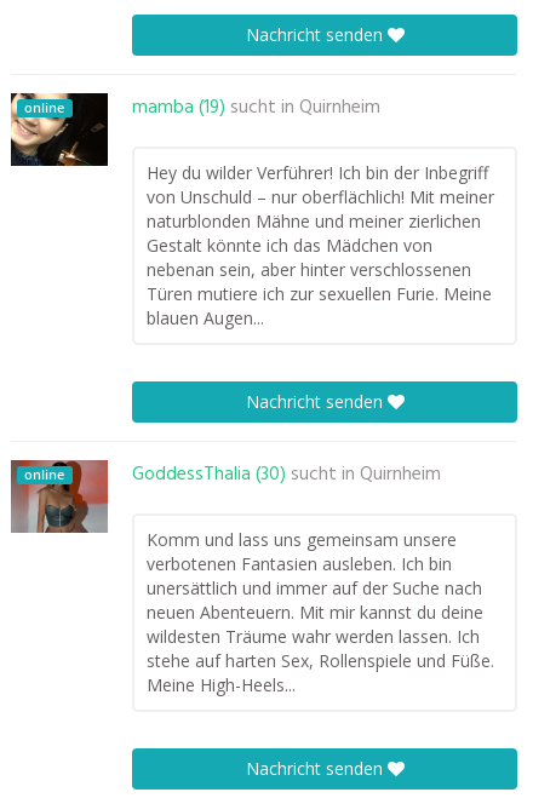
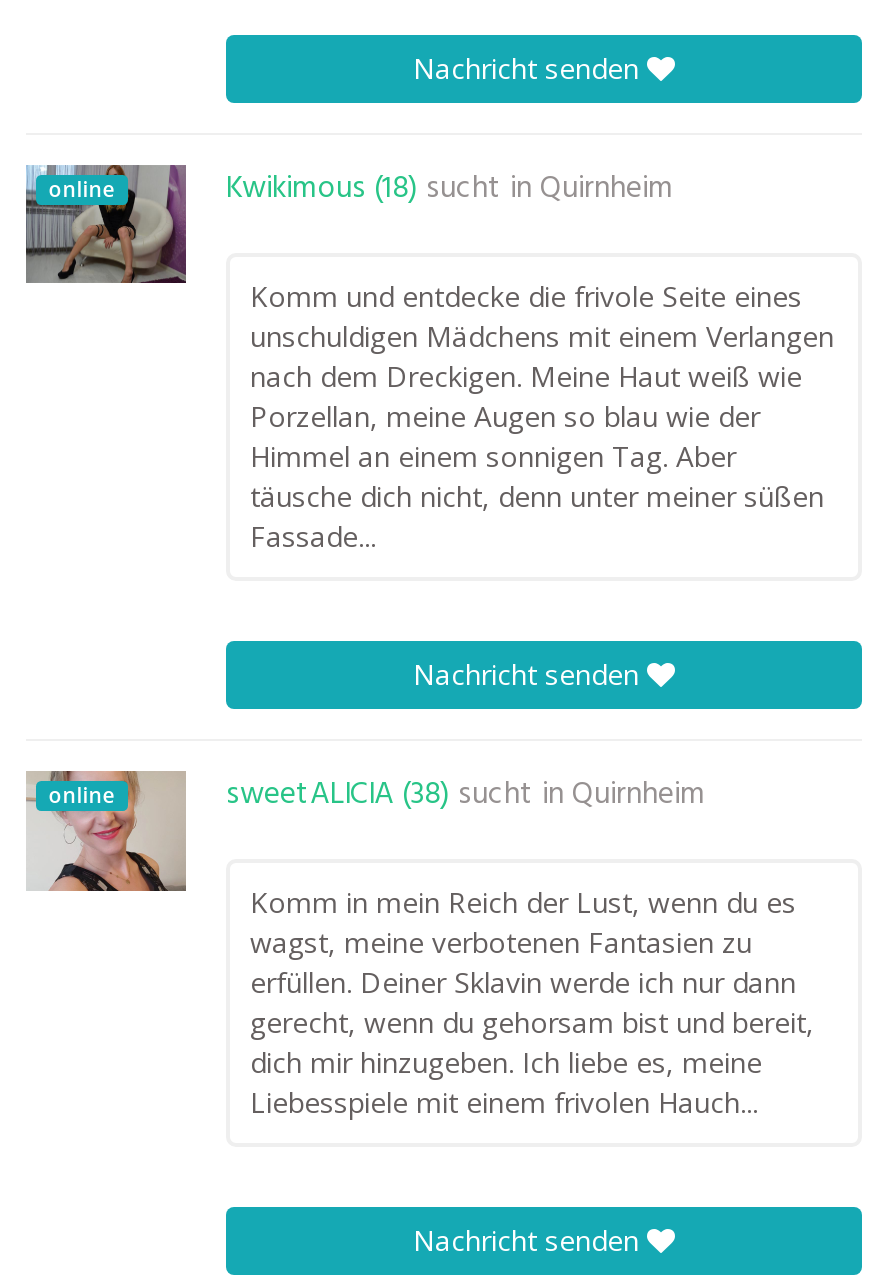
[10,92,380,167] [image] | mamba (19) sucht in Quirnheim -> [24,163,674,285] [image] | Kwikimous (18) sucht in Quirnheim
[147,160,494,329] Hey du wilder Verführer! Ich bin der Inbegriff | von Unschuld – nur oberflächlich! Mit meiner | naturblonden Mähne und meiner zierlichen | Gestalt könnte ich das Mädchen von | nebenan sein, aber hinter verschlossenen | Türen mutiere ich zur sexuellen Furie. Meine | blauen Augen... -> [250,276,834,554] Komm und entdecke die frivole Seite eines | unschuldigen Mädchens mit einem Verlangen | nach dem Dreckigen. Meine Haut weiß wie | Porzellan, meine Augen so blau wie der | Himmel an einem sonnigen Tag. Aber | täusche dich nicht, denn unter meiner süßen | Fassade...
[11,460,441,533] [image] | GoddessThalia (30) sucht in Quirnheim -> [28,770,706,891] [image] | sweetALICIA (38) sucht in Quirnheim
[147,527,494,696] Komm und lass uns gemeinsam unsere | verbotenen Fantasien ausleben. Ich bin | unersättlich und immer auf der Suche nach | neuen Abenteuern. Mit mir kannst du deine | wildesten Träume wahr werden lassen. Ich | stehe auf harten Sex, Rollenspiele und Füße. | Meine High-Heels... -> [250,882,814,1120] Komm in mein Reich der Lust, wenn du es | wagst, meine verbotenen Fantasien zu | erfüllen. Deiner Sklavin werde ich nur dann | gerecht, wenn du gehorsam bist und bereit, | dich mir hinzugeben. Ich liebe es, meine | Liebesspiele mit einem frivolen Hauch...

